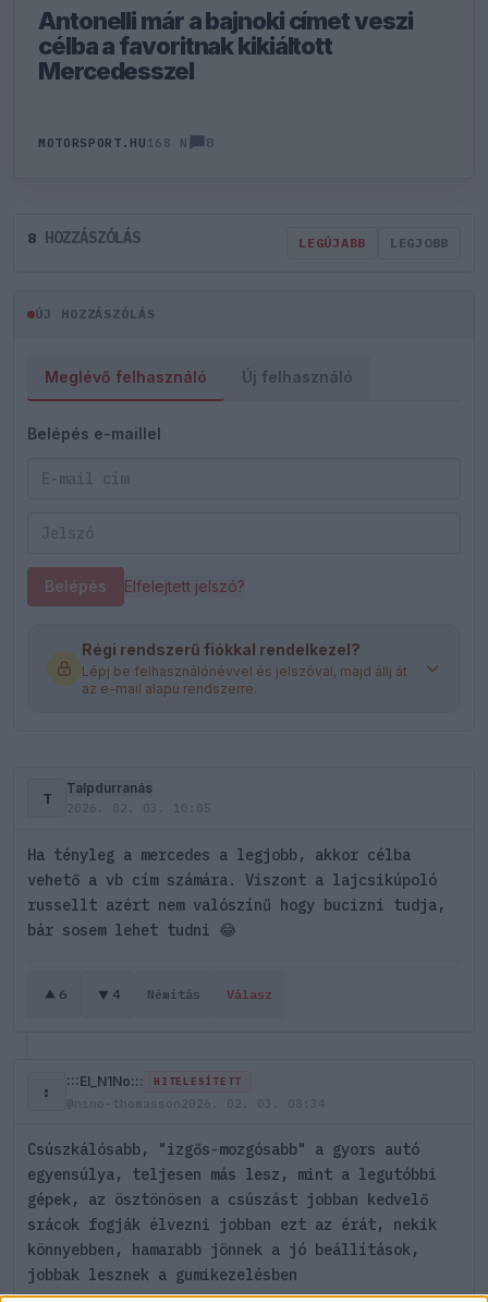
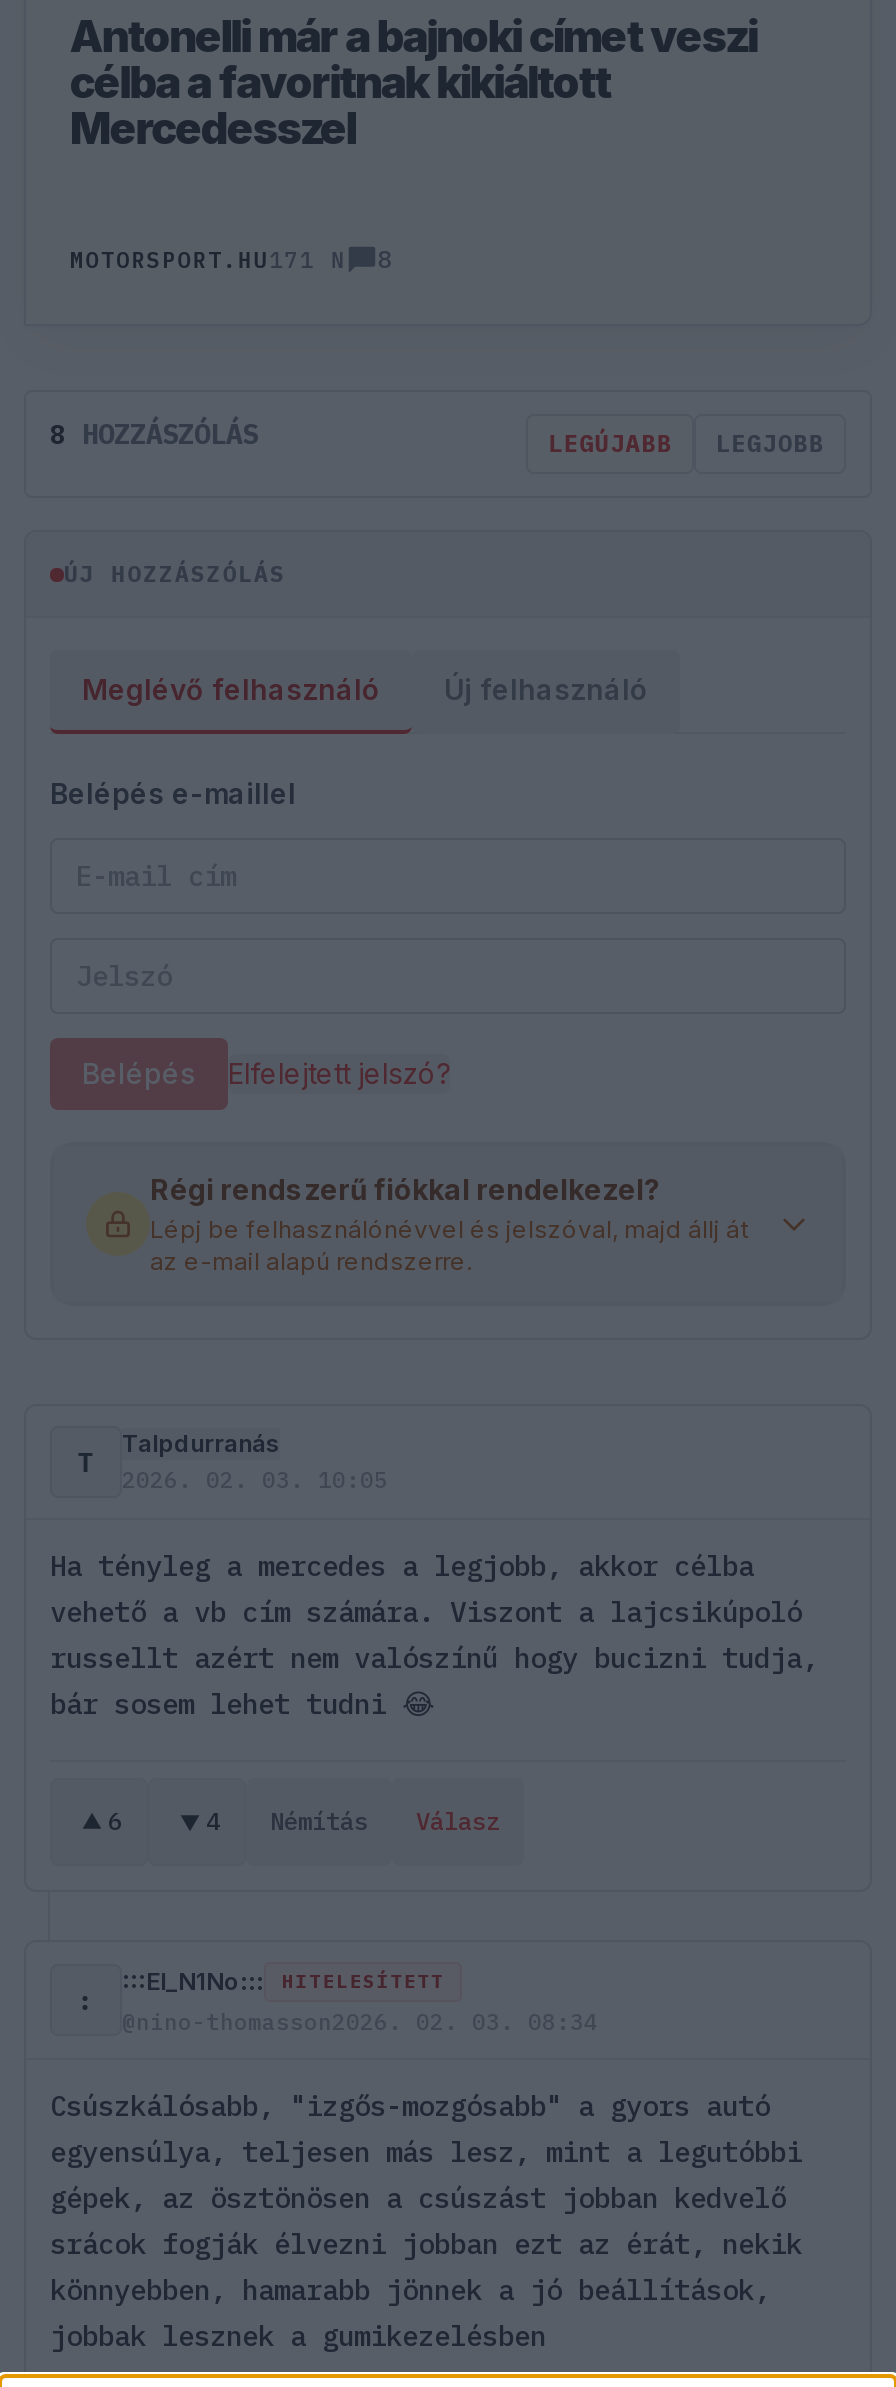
[38,135,188,150] MOTORSPORT.HU 168 N -> [70,246,346,274] MOTORSPORT.HU 171 N

